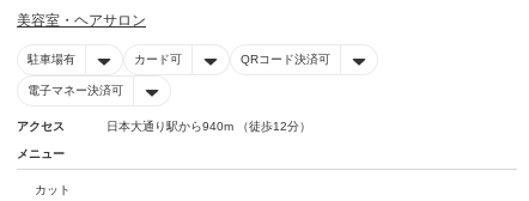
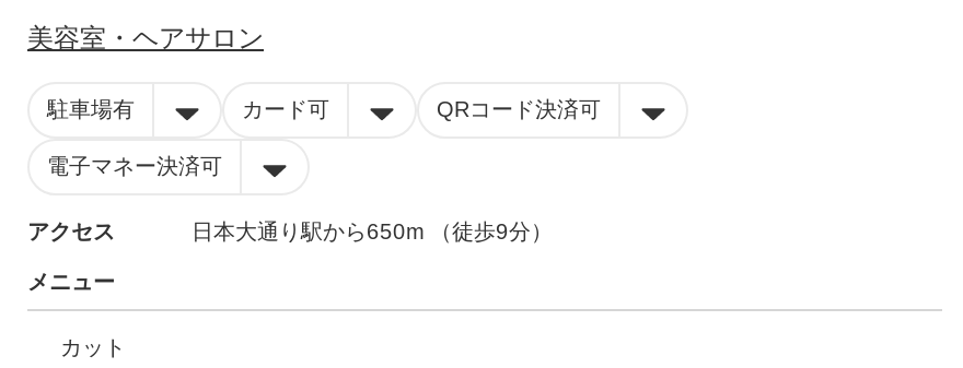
[107,120,311,133] 日本大通り駅から940m （徒歩12分） -> [192,219,553,244] 日本大通り駅から650m （徒歩9分）

